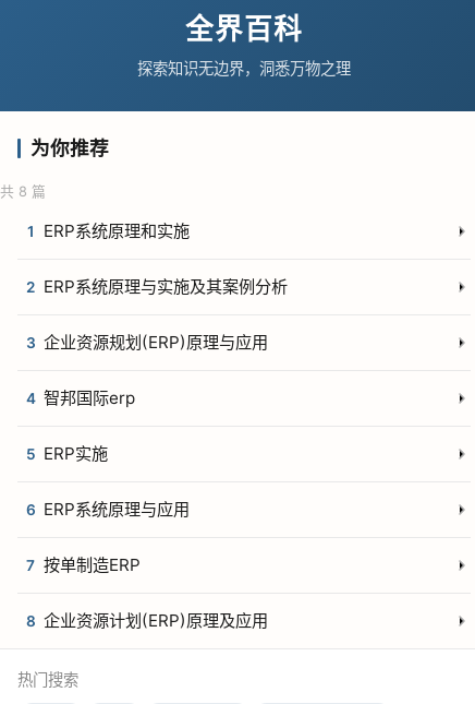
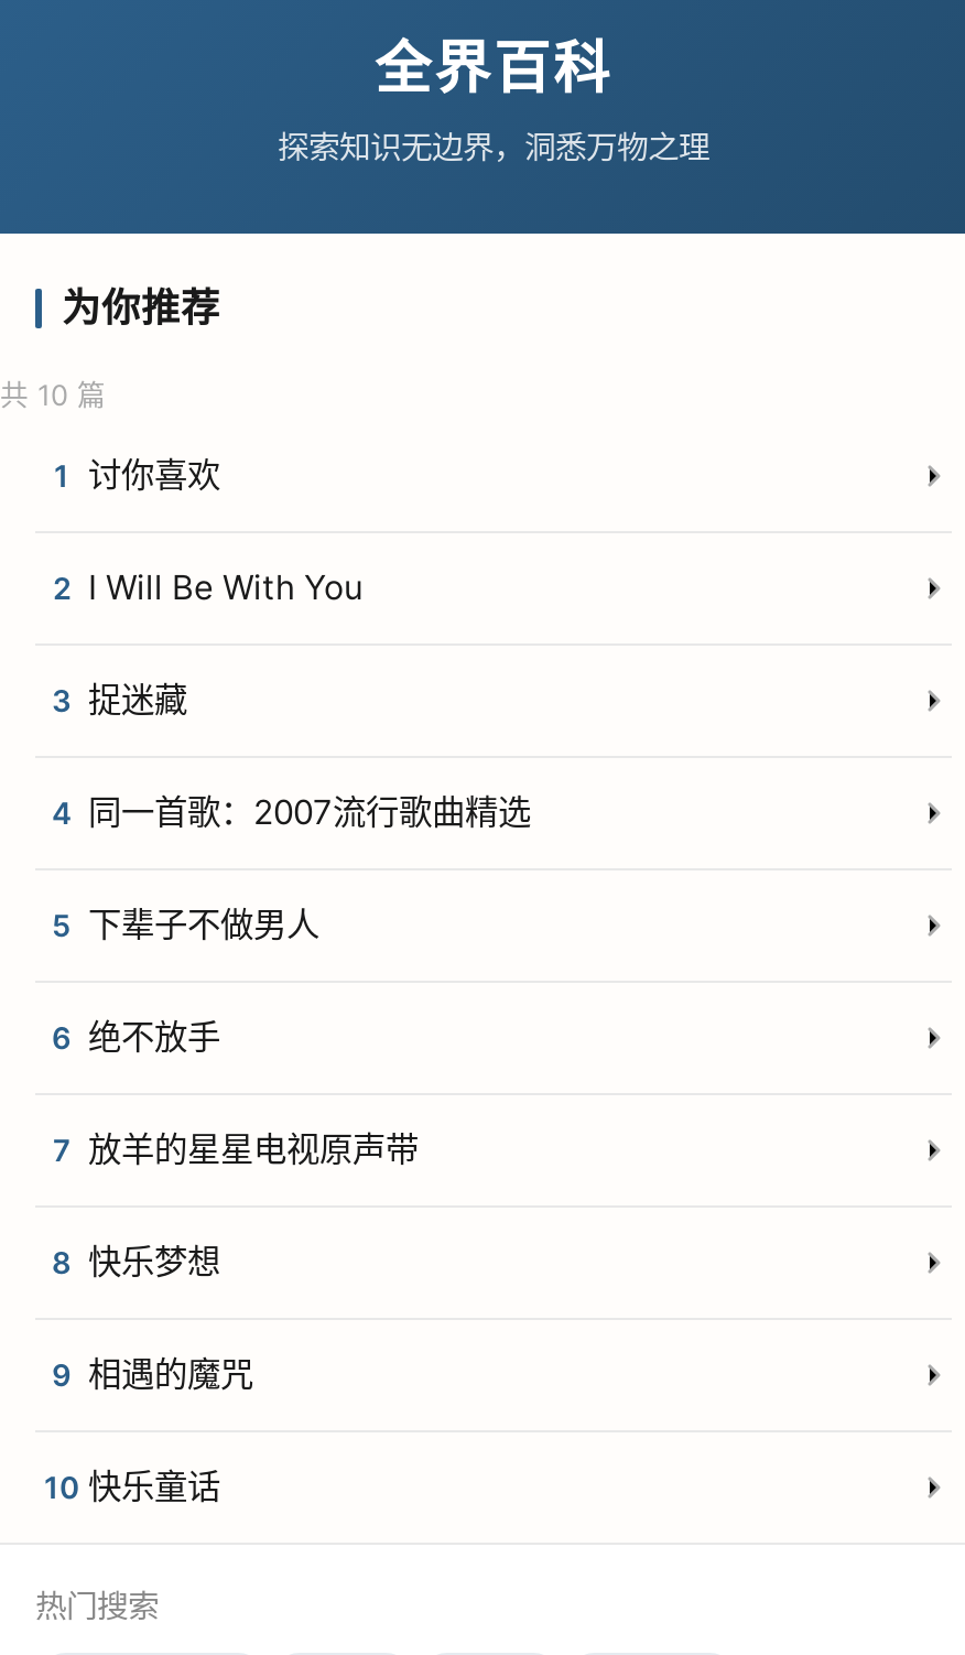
[0,183,288,631] 共 8 篇 | 1 ERP系统原理和实施 | 2 ERP系统原理与实施及其案例分析 | 3 企业资源规划(ERP)原理与应用 | 4 智邦国际erp | 5 ERP实施 | 6 ERP系统原理与应用 | 7 按单制造ERP | 8 企业资源计划(ERP)原理及应用 -> [0,379,531,1507] 共 10 篇 | 1 讨你喜欢 | 2 I Will Be With You | 3 捉迷藏 | 4 同一首歌：2007流行歌曲精选 | 5 下辈子不做男人 | 6 绝不放手 | 7 放羊的星星电视原声带 | 8 快乐梦想 | 9 相遇的魔咒 | 10 快乐童话

